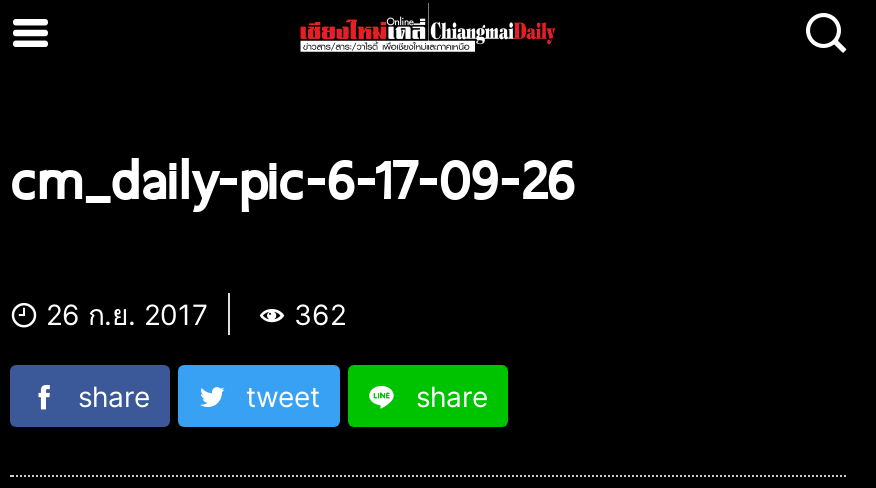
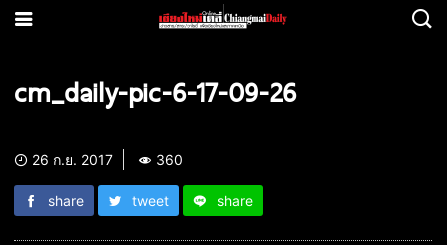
[286,297,346,331] 362 -> [152,151,183,168] 360

